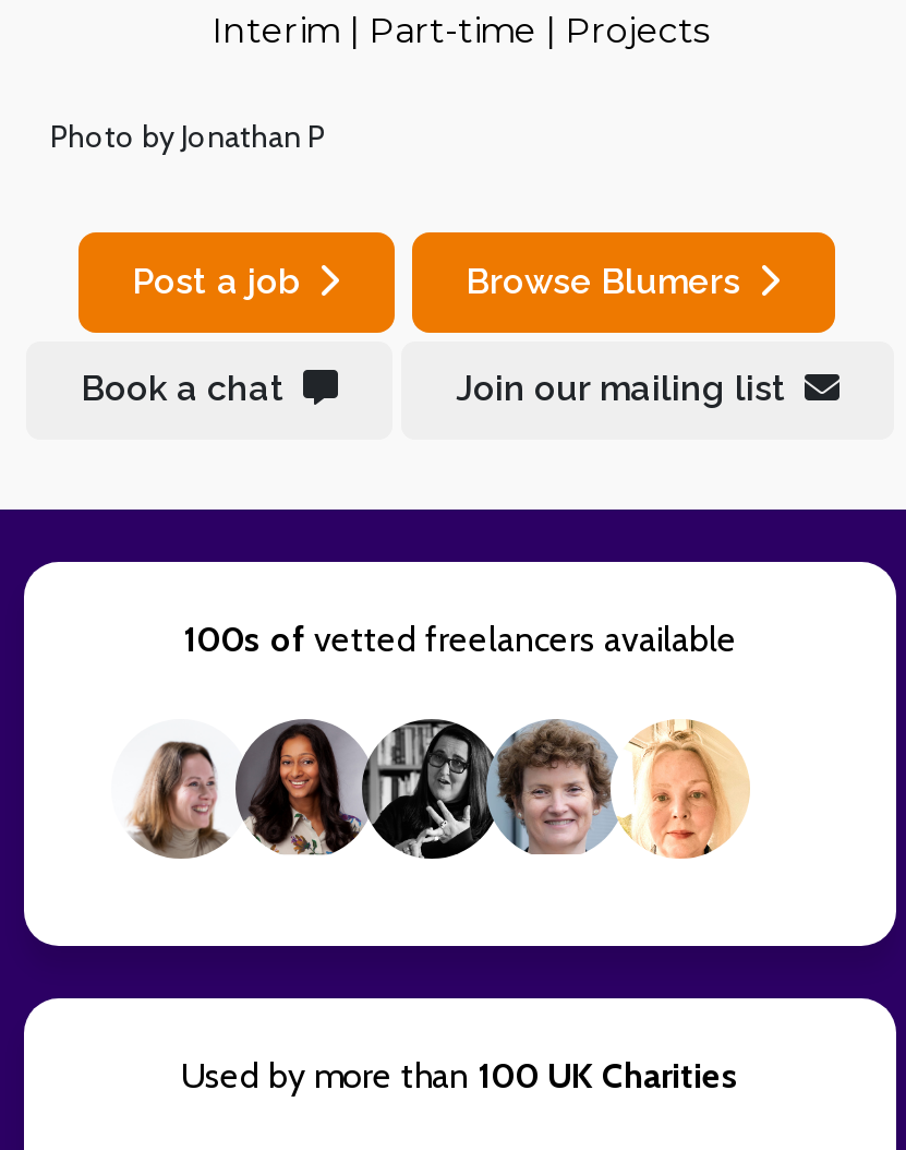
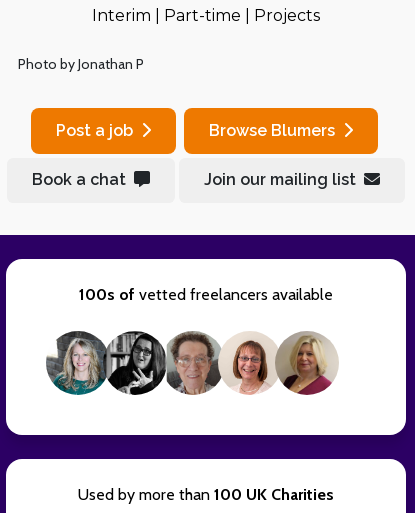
[111,719,739,861] [image] -> [45,330,335,396] [image]

